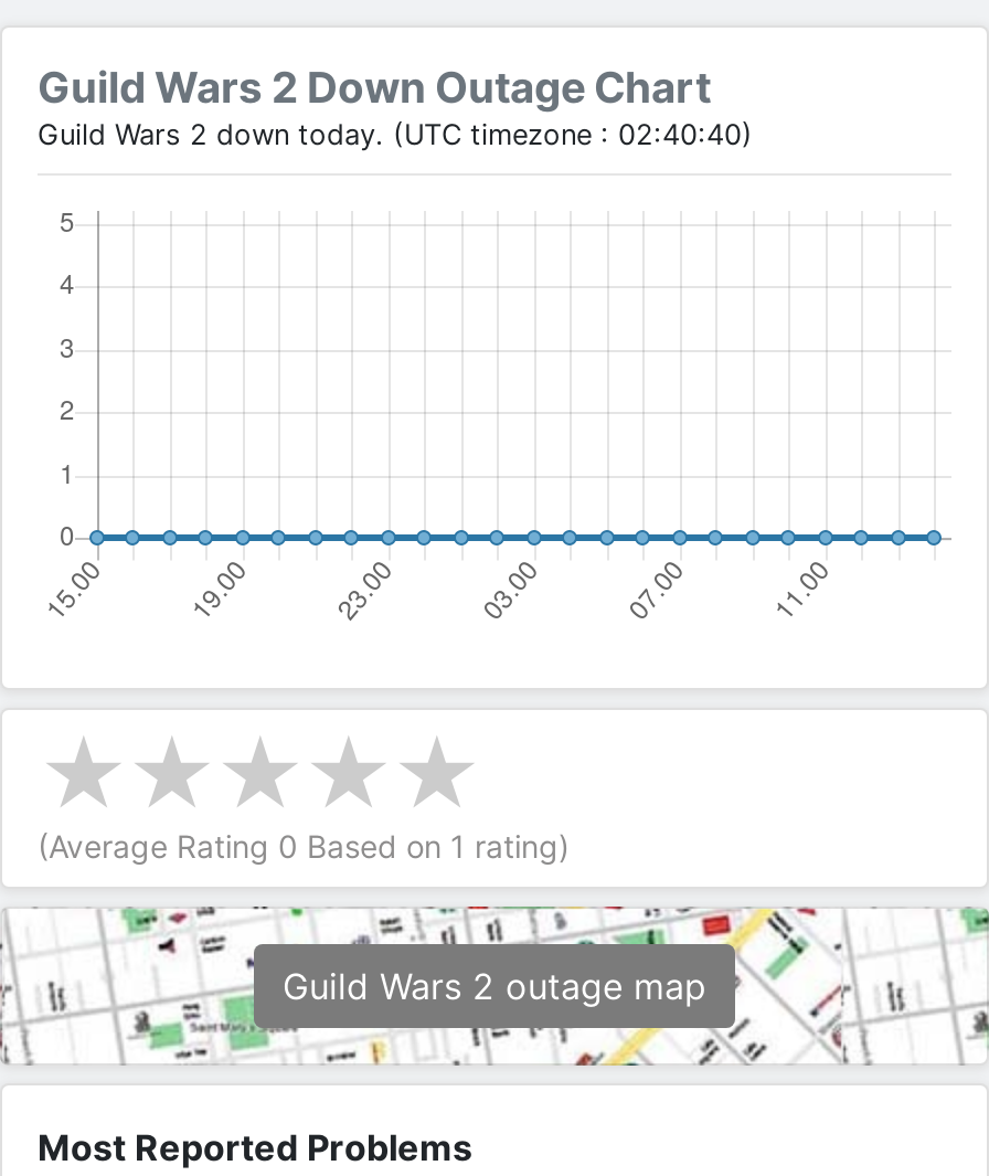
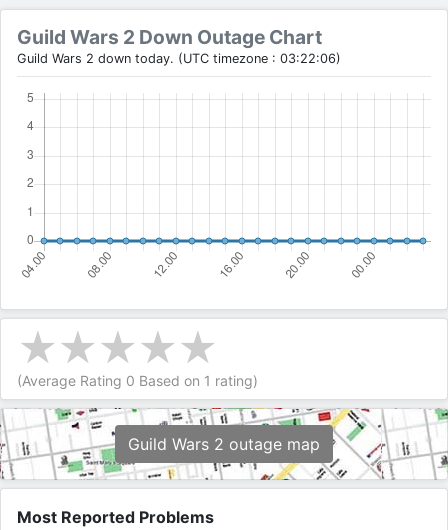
[38,117,753,150] Guild Wars 2 down today. (UTC timezone : 02:40:40) -> [17,50,341,65] Guild Wars 2 down today. (UTC timezone : 03:22:06)

